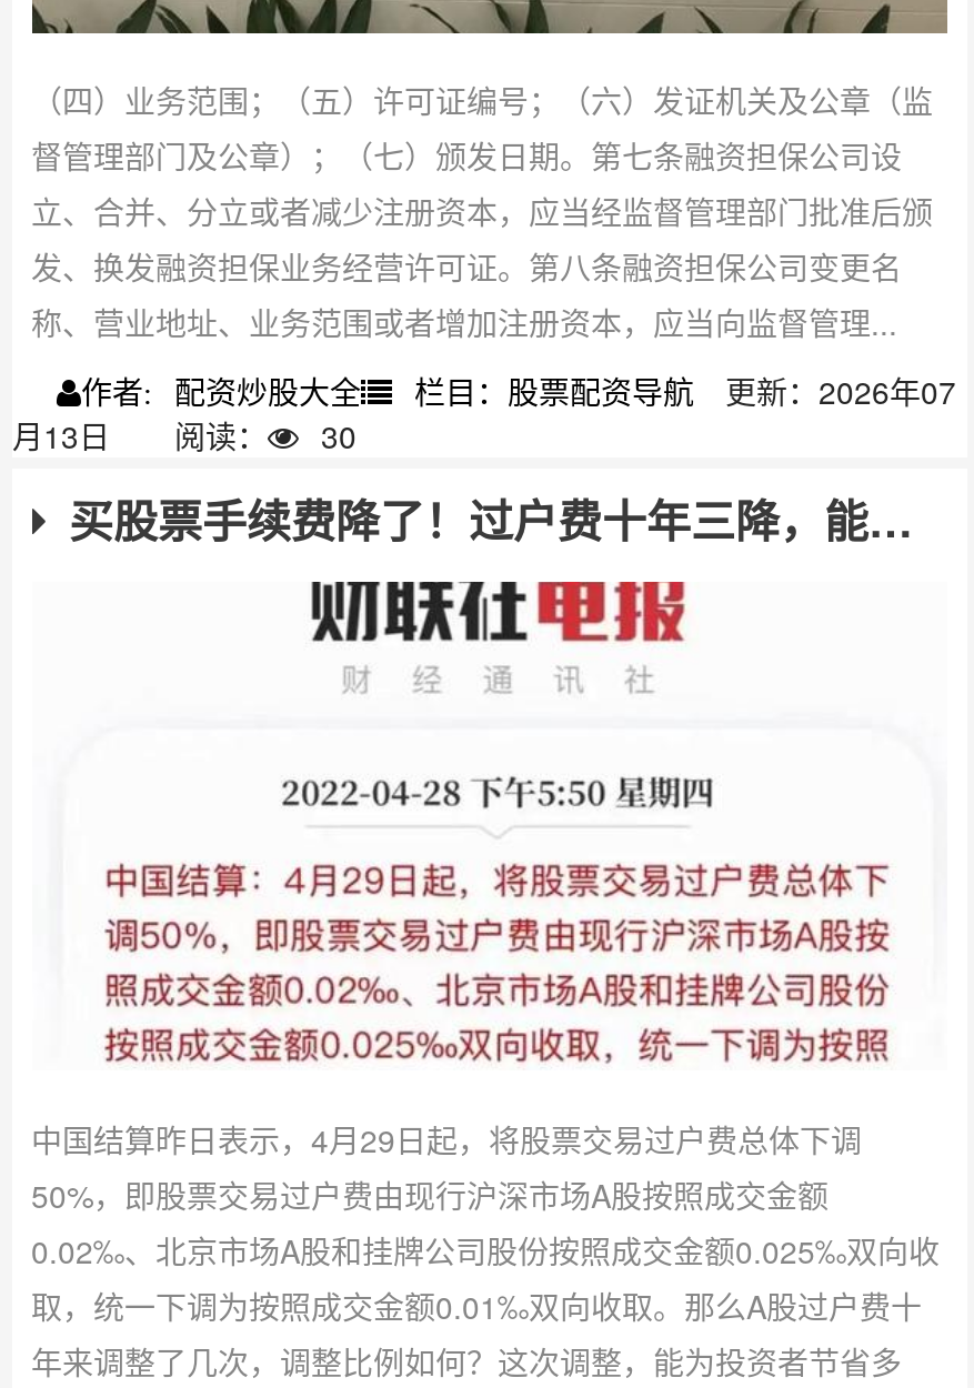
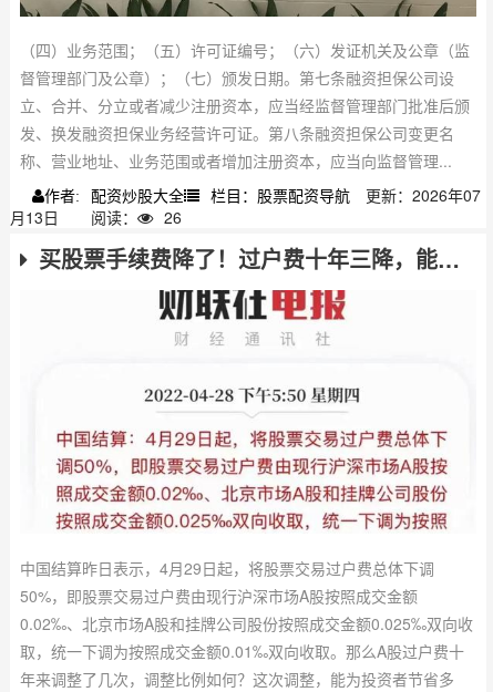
[12,412,357,456] 月13日 阅读： 30 -> [10,205,182,228] 月13日 阅读： 26

